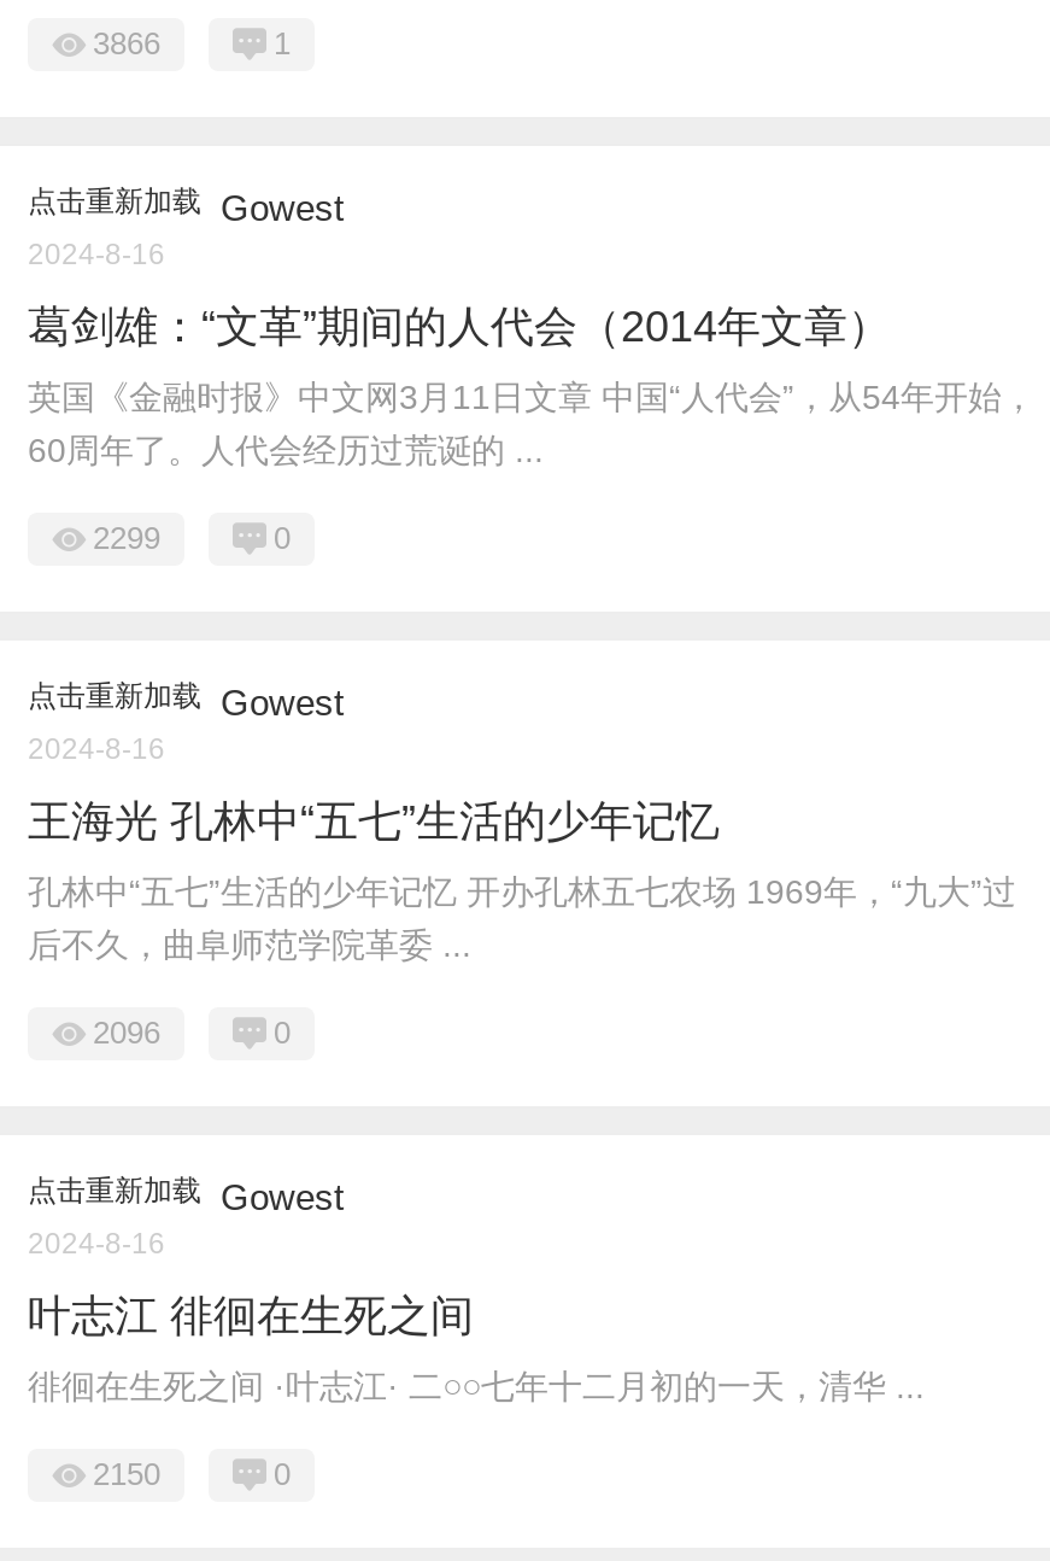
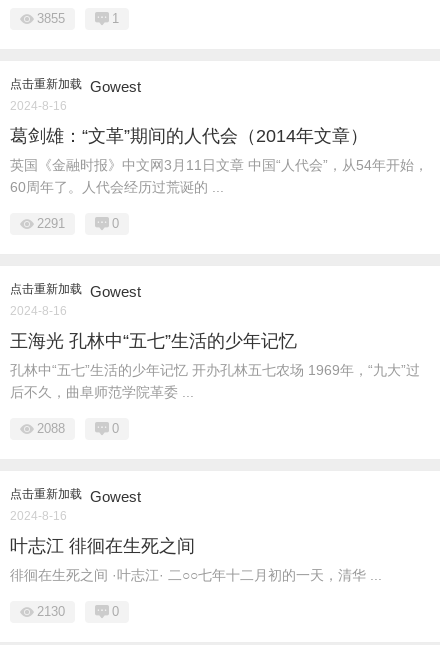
[93,25,160,62] 3866 -> [37,11,65,26] 3855
[93,520,160,556] 2299 -> [37,216,65,231] 2291
[93,1015,160,1051] 2096 -> [37,421,65,436] 2088
[93,1456,160,1492] 2150 -> [37,604,65,619] 2130

